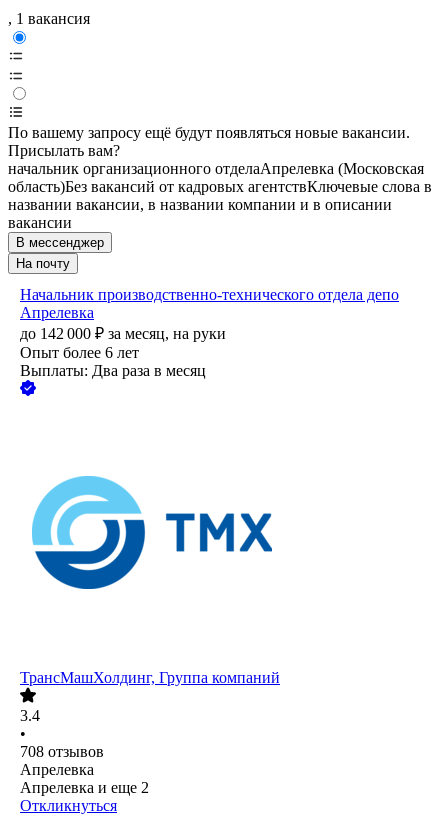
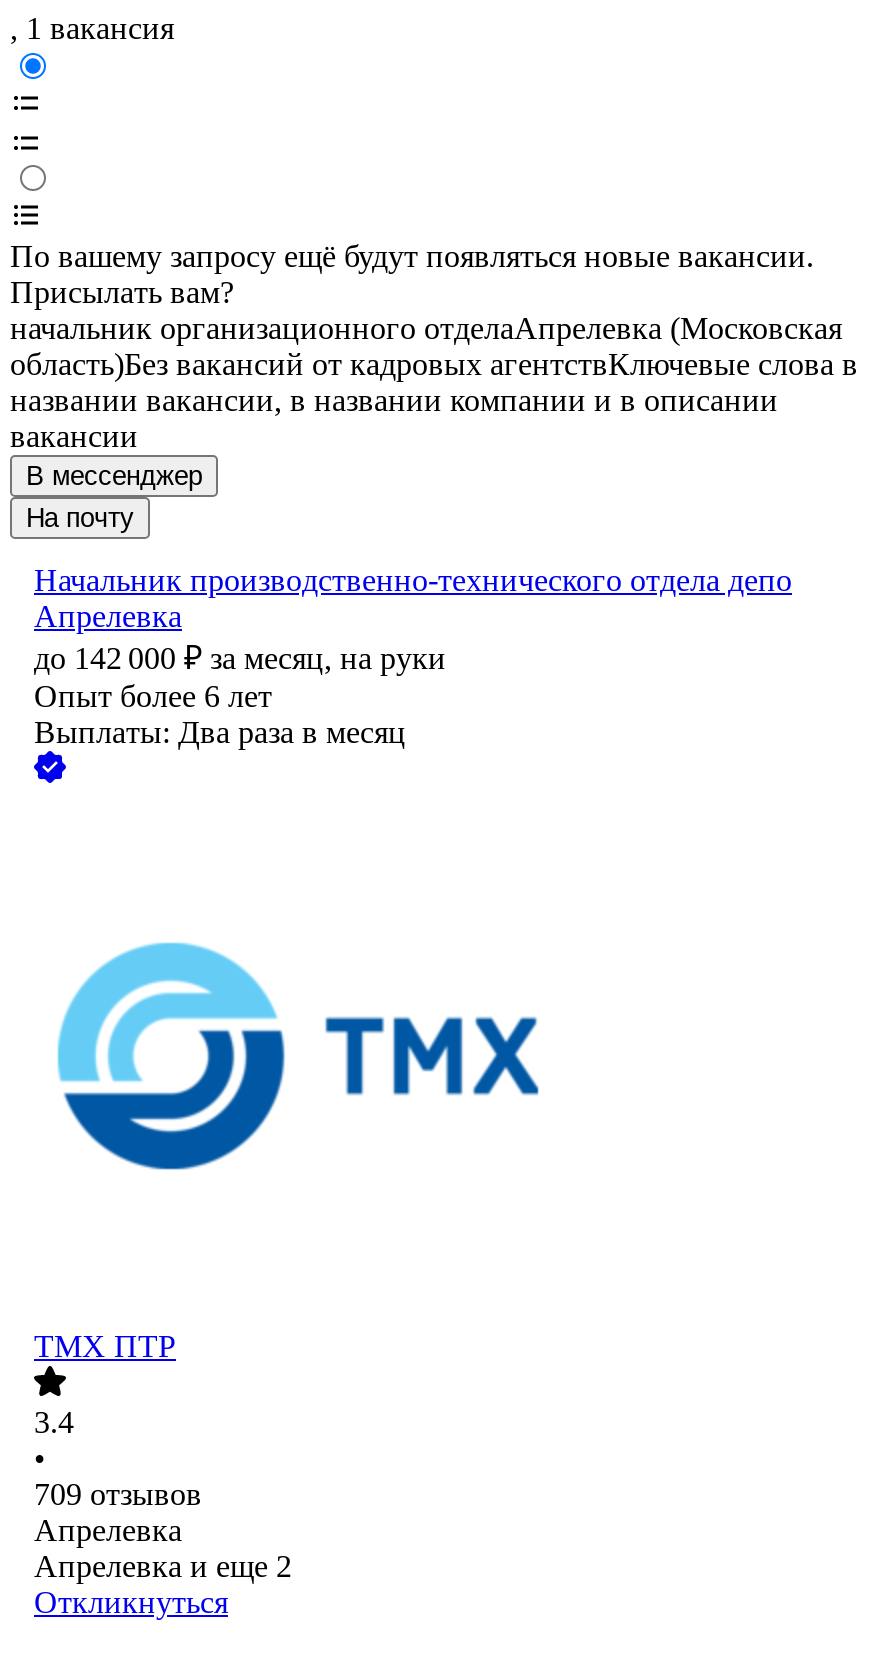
[20,669,280,686] ТрансМашХолдинг, Группа компаний -> [34,1330,176,1364] ТМХ ПТР
[20,743,104,760] 708 отзывов -> [34,1478,202,1512] 709 отзывов

